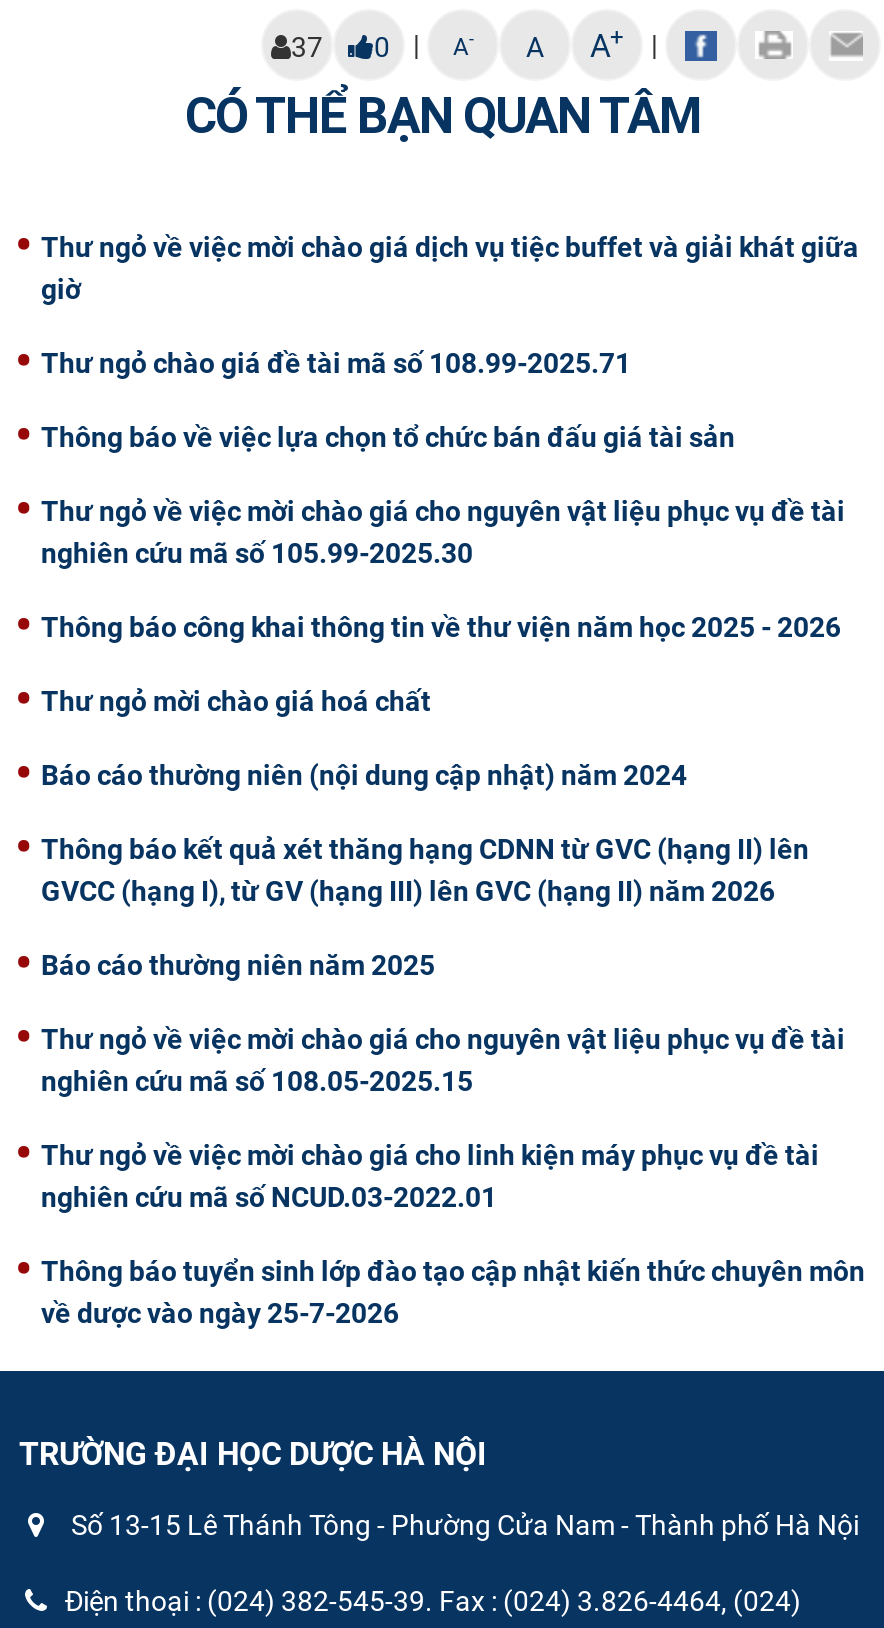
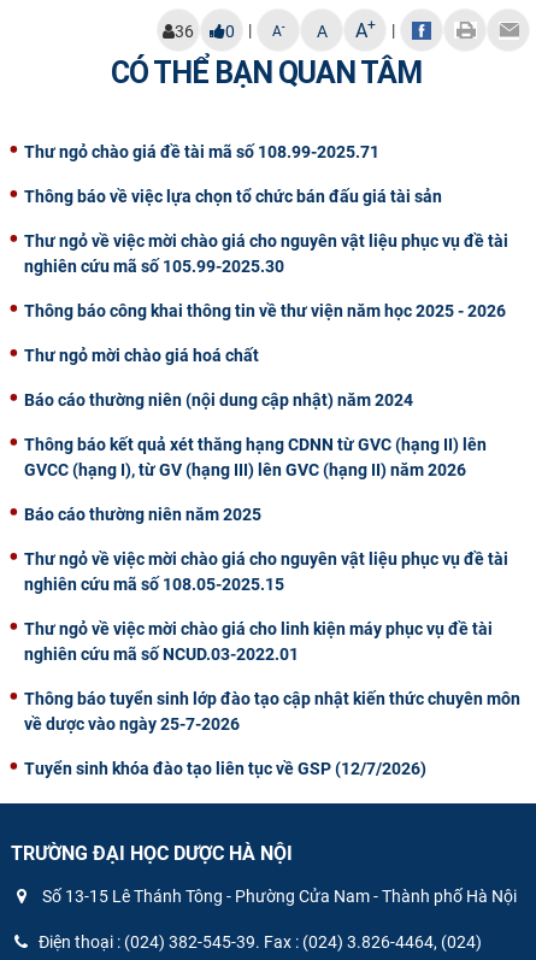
[291,30,323,62] 37 -> [175,21,194,40] 36
[41,230,859,304] Thư ngỏ về việc mời chào giá dịch vụ tiệc buffet và giải khát giữa | giờ -> none
moved [41,346,865,1328] -> [24,142,520,733]: Thư ngỏ chào giá đề tài mã số 108.99-2025.71 | Thông báo về việc lựa chọn tổ chức bán đấu giá tài sản | Thư ngỏ về việc mời chào giá cho nguyên vật liệu phục vụ đề tài | ... | Thông báo tuyển sinh lớp đào tạo cập nhật kiến thức chuyên môn | về dược vào ngày 25-7-2026
none -> [24,758,426,778] Tuyển sinh khóa đào tạo liên tục về GSP (12/7/2026)

